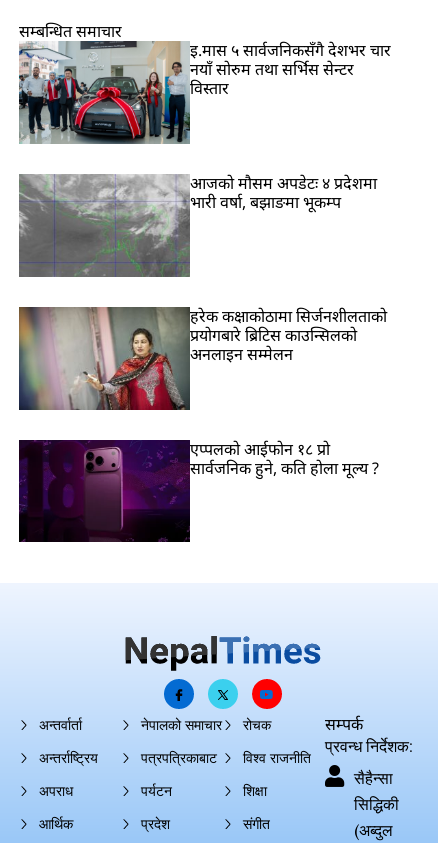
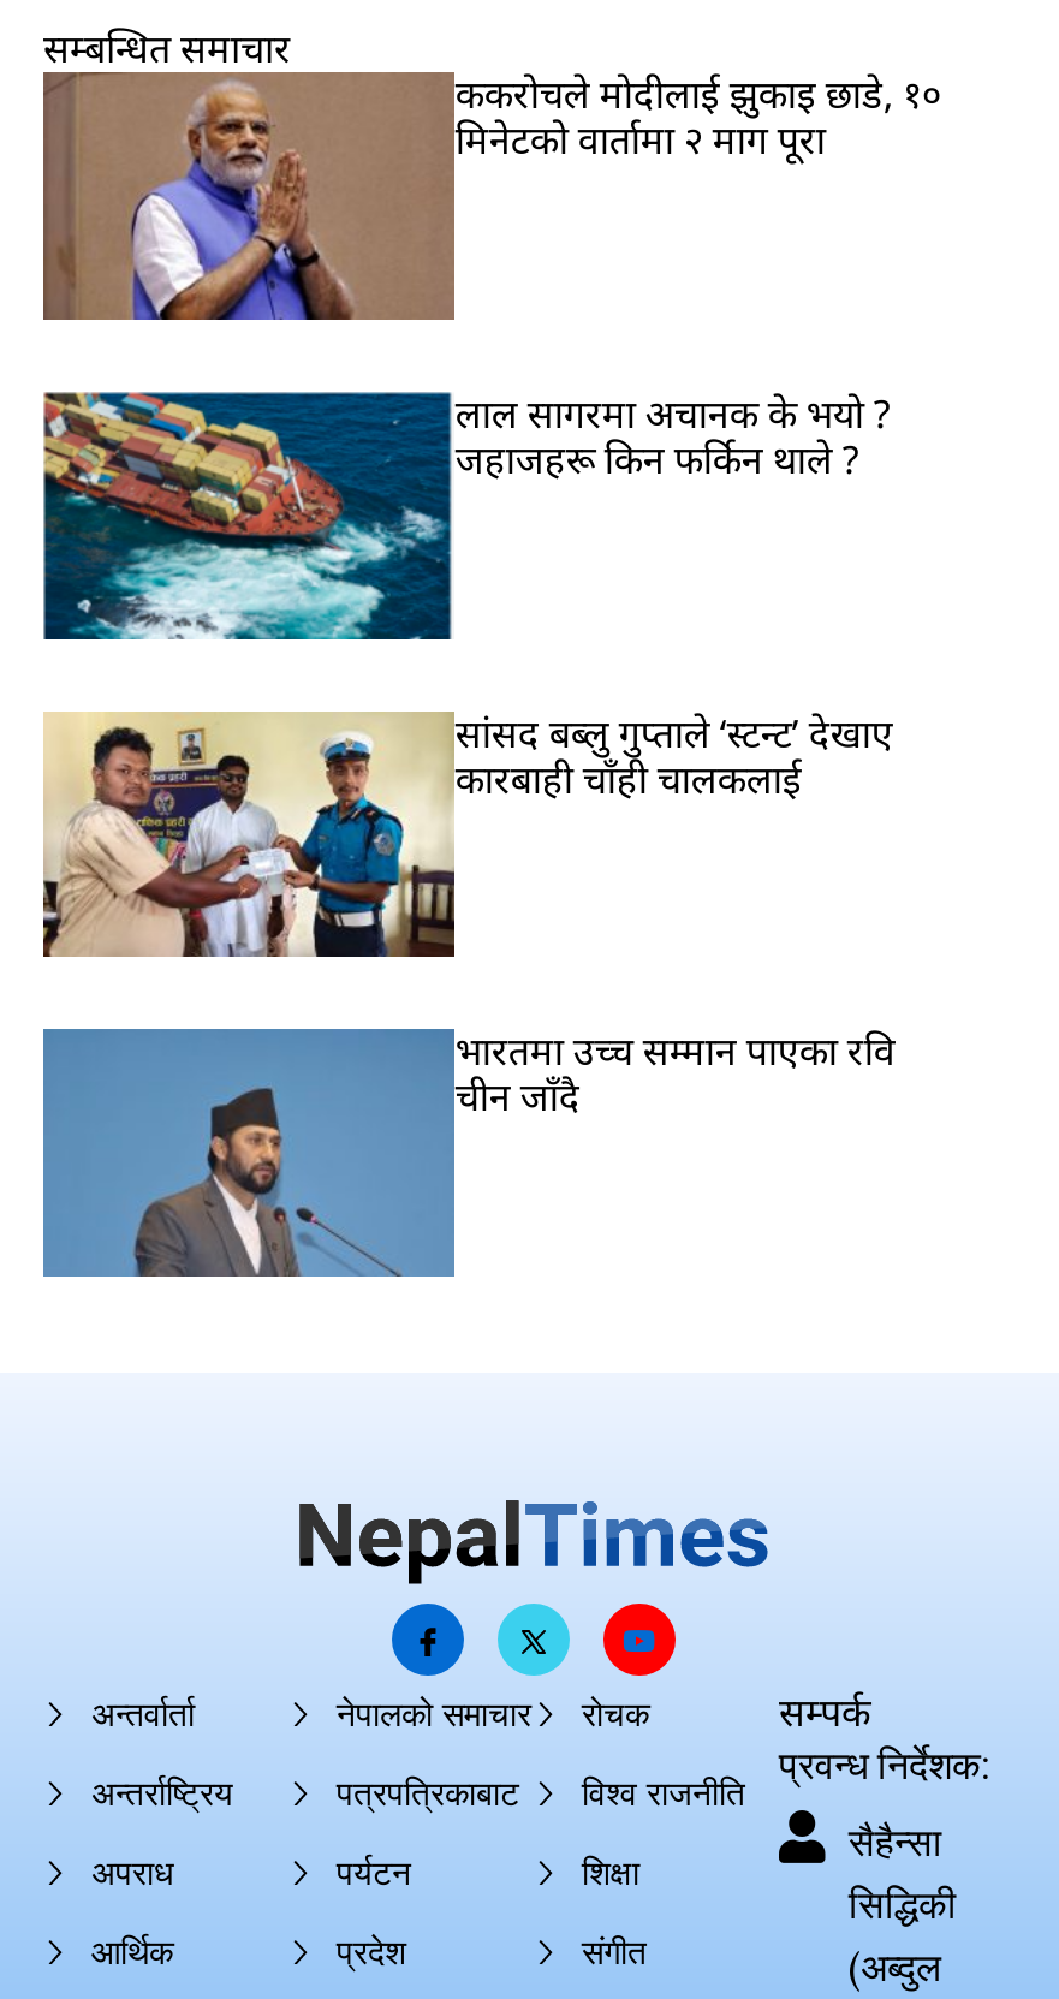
[18,39,391,145] [image] | इ.मास ५ सार्वजनिकसँगै देशभर चार | नयाँ सोरुम तथा सर्भिस सेन्टर | विस्तार -> [43,68,941,322] [image] | ककरोचले मोदीलाई झुकाइ छाडे, १० | मिनेटको वार्तामा २ माग पूरा
[19,172,377,278] [image] | आजको मौसम अपडेटः ४ प्रदेशमा | भारी वर्षा, बझाङमा भूकम्प -> [43,387,890,642] [image] | लाल सागरमा अचानक के भयो ? | जहाजहरू किन फर्किन थाले ?
[18,305,387,411] [image] | हरेक कक्षाकोठामा सिर्जनशीलताको | प्रयोगबारे ब्रिटिस काउन्सिलको | अनलाइन सम्मेलन -> [43,706,893,959] [image] | सांसद बब्लु गुप्ताले ‘स्टन्ट’ देखाए | कारबाही चाँही चालकलाई
[18,438,379,543] [image] | एप्पलको आईफोन १८ प्रो | सार्वजनिक हुने, कति होला मूल्य ? -> [41,1026,895,1279] [image] | भारतमा उच्च सम्मान पाएका रवि | चीन जाँदै

